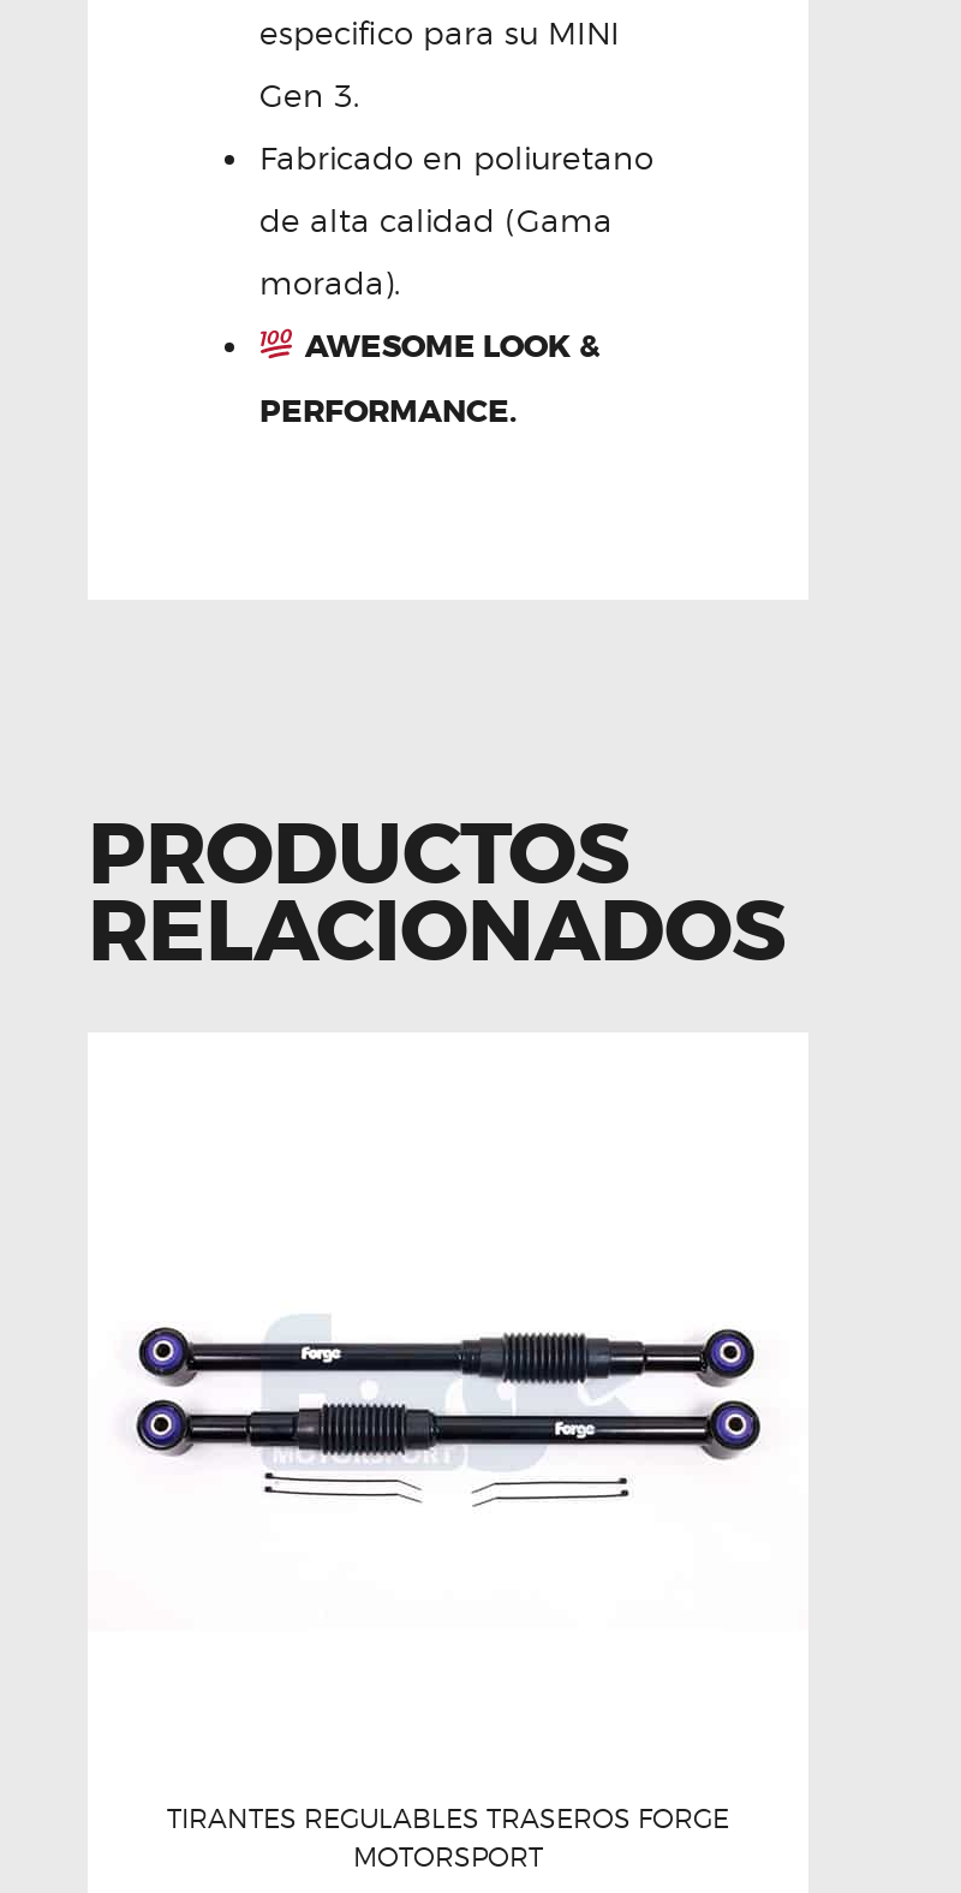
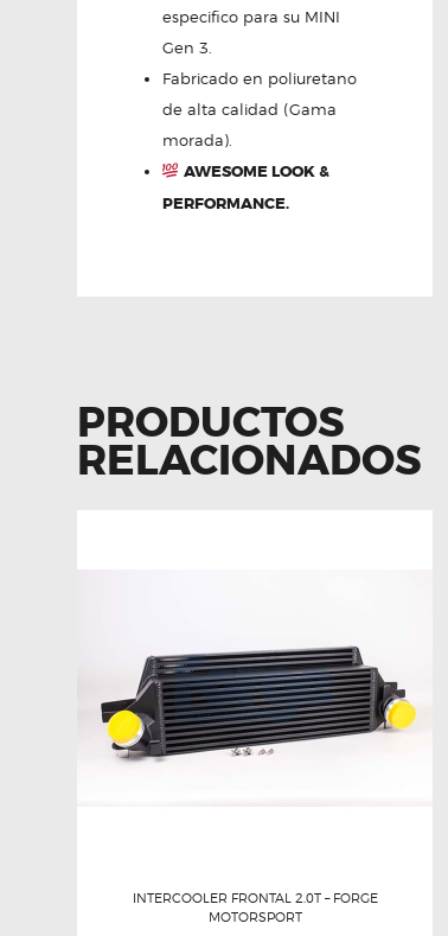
[90,1309,777,1544] [image] -> [79,645,418,764] [image]
[167,1802,729,1836] TIRANTES REGULABLES TRASEROS FORGE -> [132,890,377,907] INTERCOOLER FRONTAL 2.0T – FORGE

